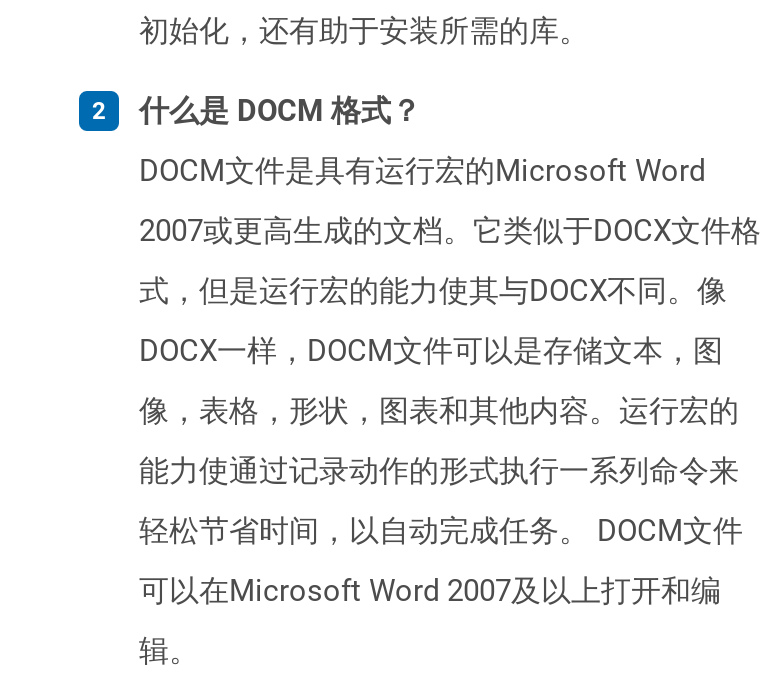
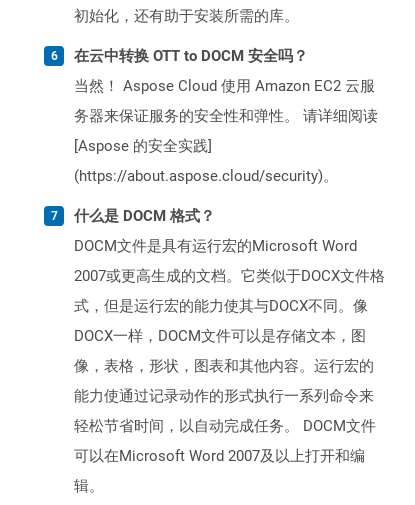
none -> [74,47,378,185] 在云中转换 OTT to DOCM 安全吗？ | 当然！ Aspose Cloud 使用 Amazon EC2 云服 | 务器来保证服务的安全性和弹性。 请详细阅读 | [Aspose 的安全实践] | (https://about.aspose.cloud/security)。

